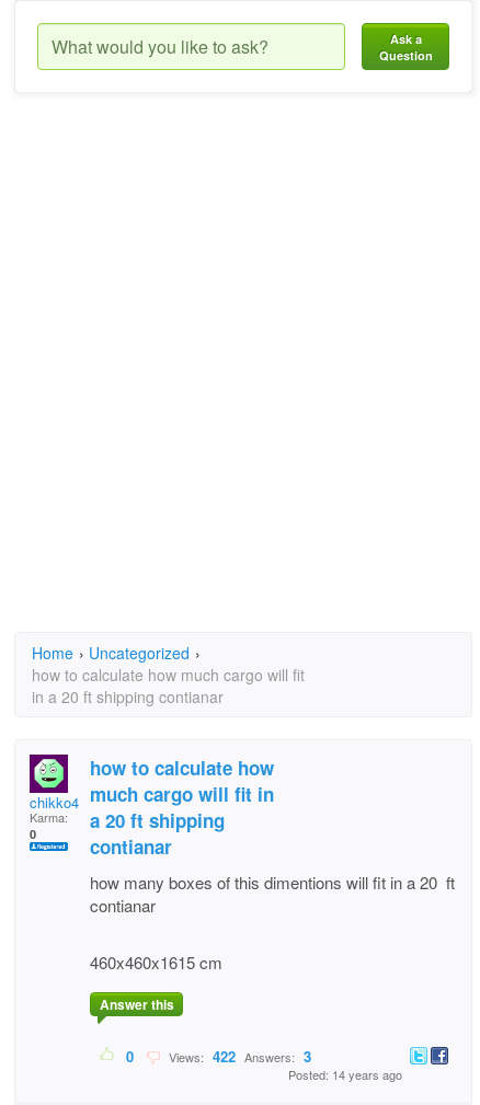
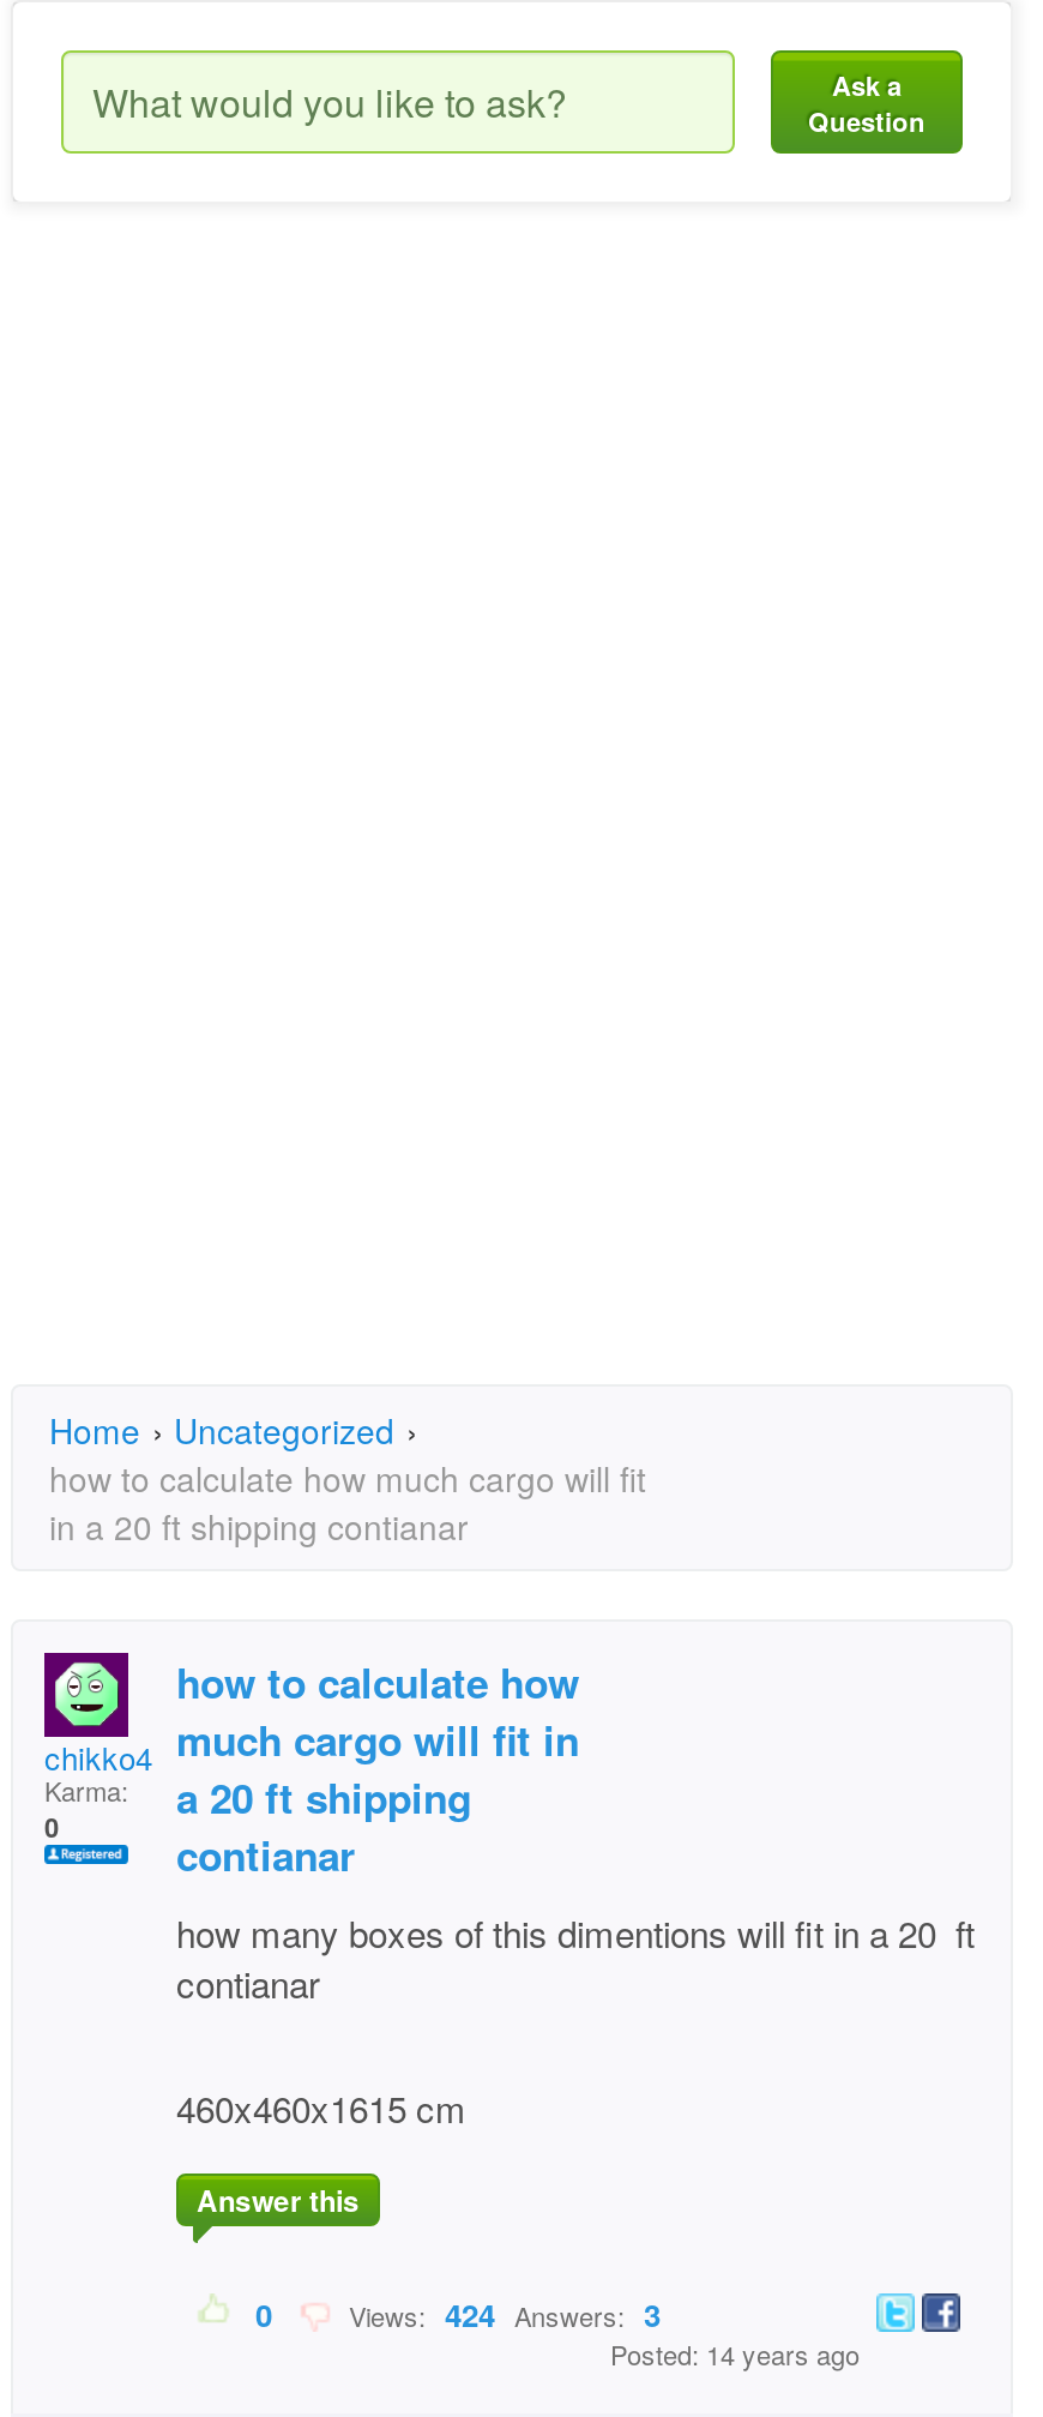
[162,1046,311,1067] Views: 422 Answers: 3 -> [334,2291,661,2337] Views: 424 Answers: 3

